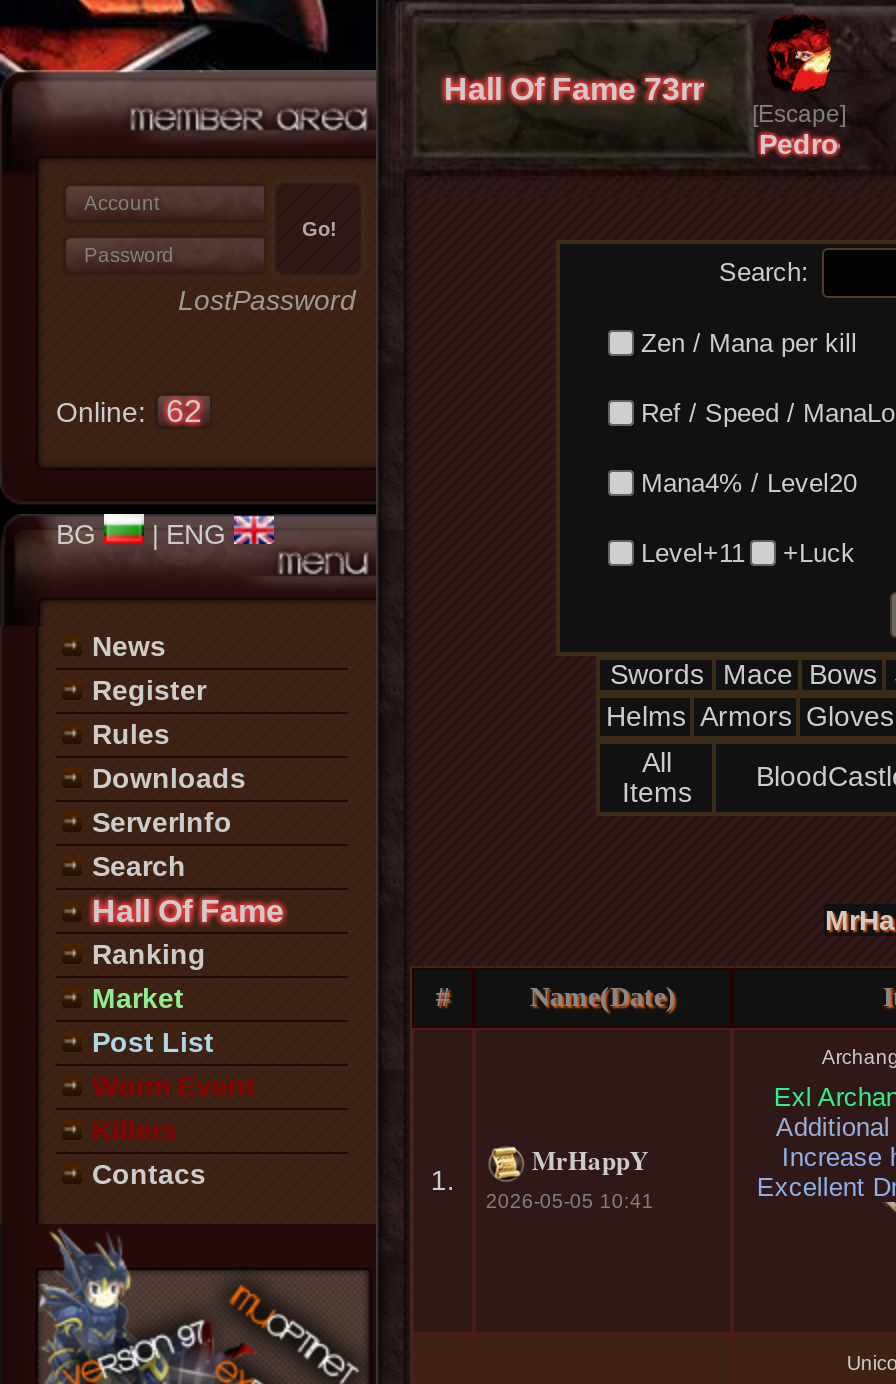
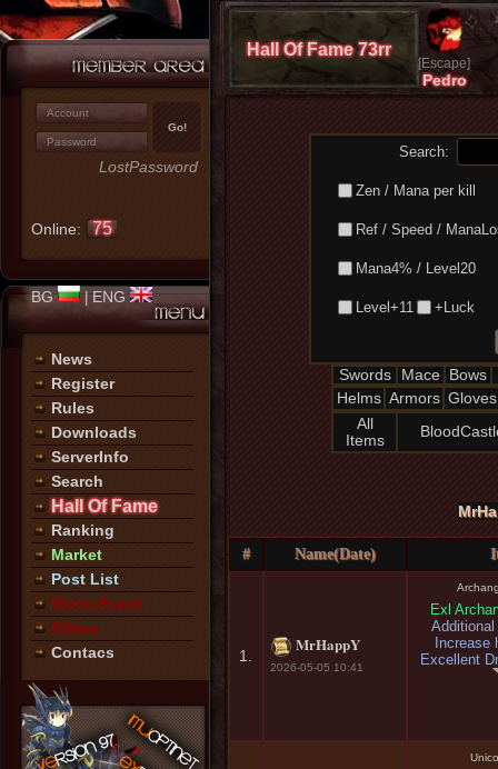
[56,394,202,428] Online: 62 -> [31,219,112,238] Online: 75

